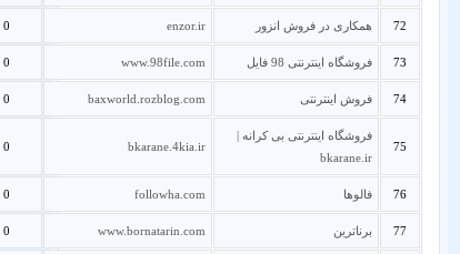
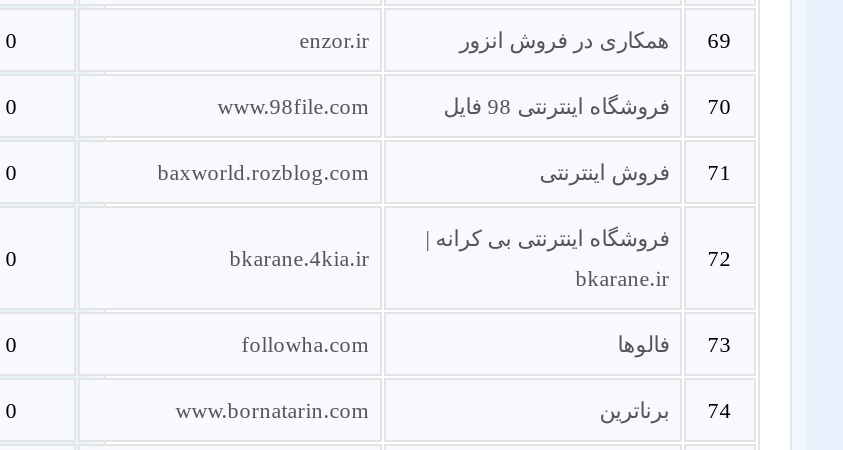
[255,19,406,32] 72 همکاری در فروش انزور -> [459,28,731,52] 69 همکاری در فروش انزور
[393,55,406,69] 73 -> [707,94,731,118] 70
[300,92,406,105] 74 فروش اینترنتی -> [539,160,731,184] 71 فروش اینترنتی
[393,140,406,153] 75 -> [707,246,731,270] 72
[343,187,406,201] 76 فالوها -> [617,332,731,356] 73 فالوها
[333,224,406,237] 77 برناترین -> [599,398,731,422] 74 برناترین

